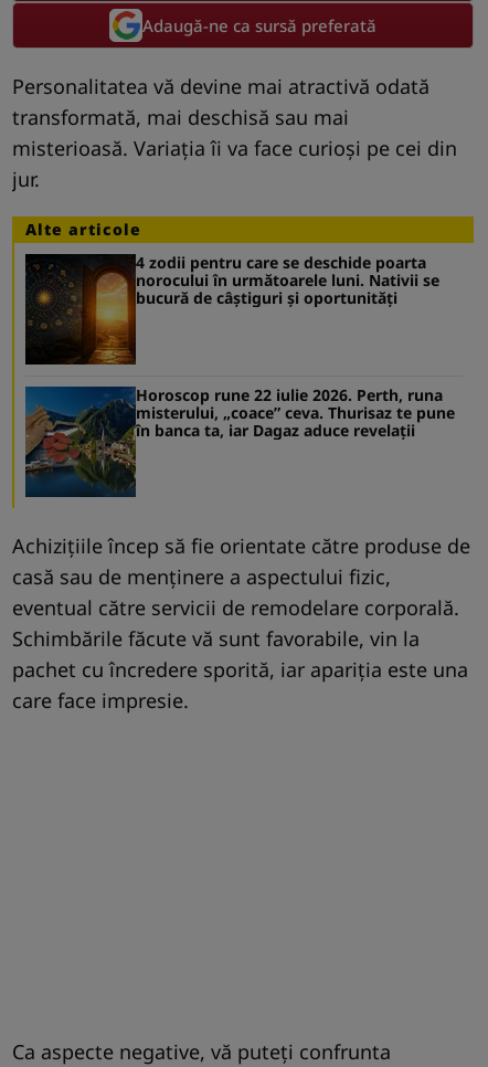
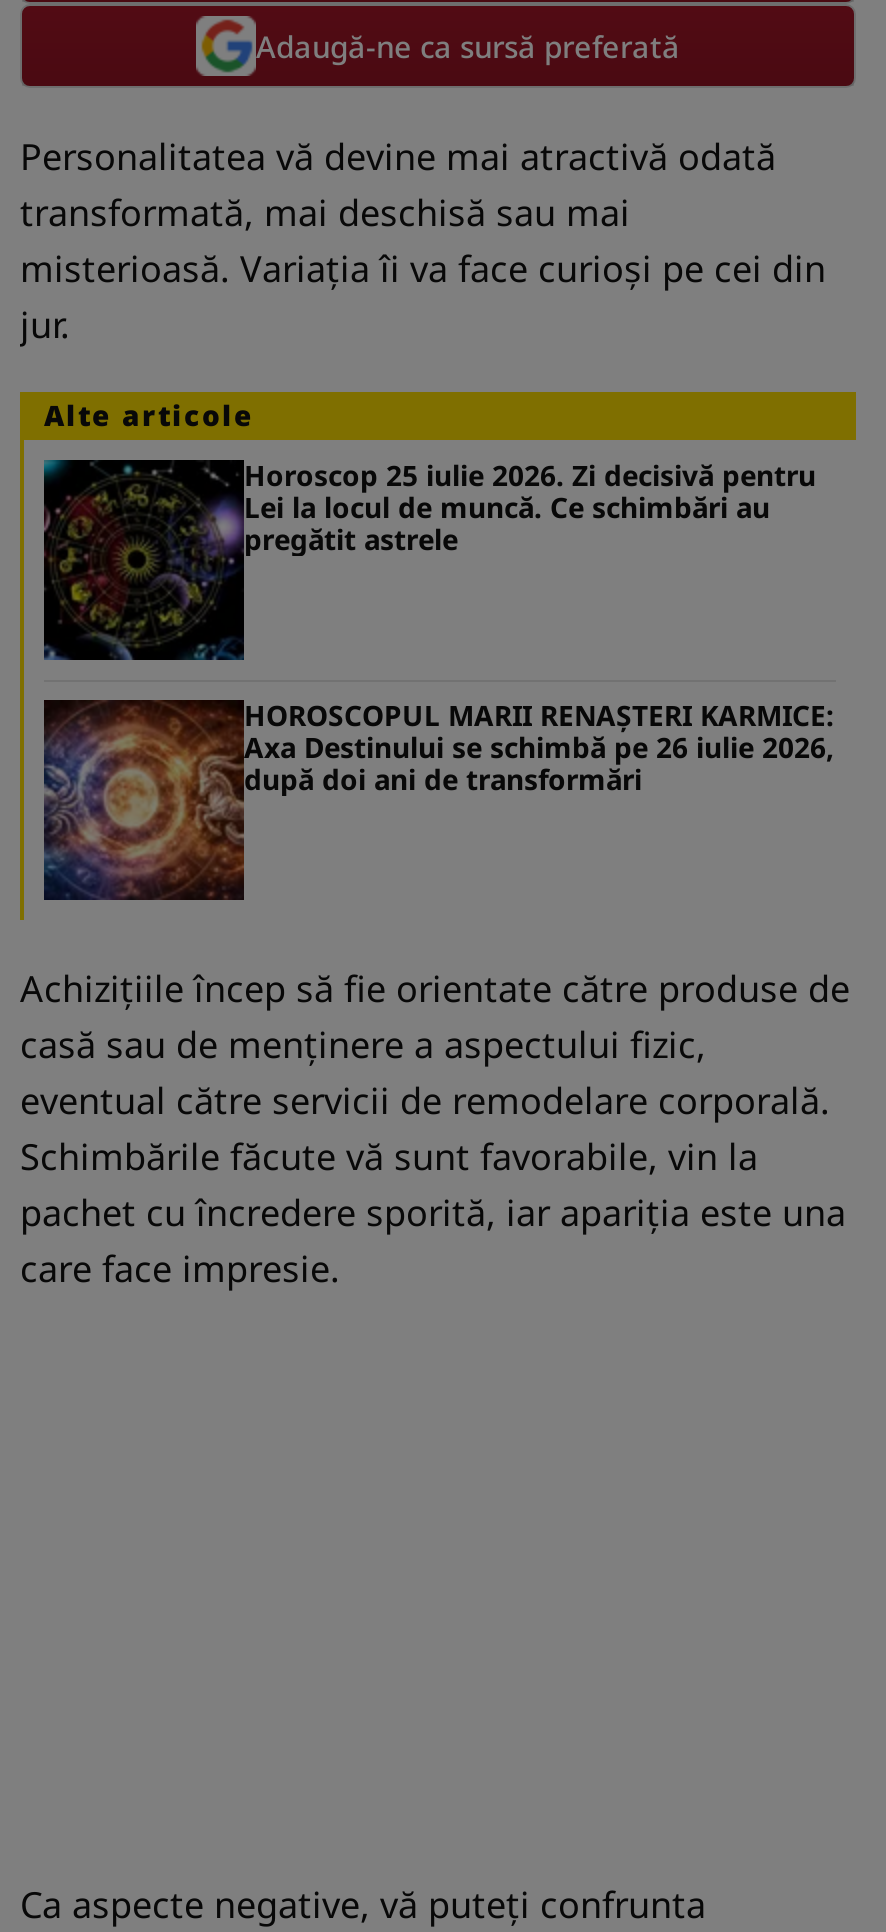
[24,252,439,366] [image] | 4 zodii pentru care se deschide poarta | norocului în următoarele luni. Nativii se | bucură de câștiguri și oportunități -> [42,455,816,662] [image] | Horoscop 25 iulie 2026. Zi decisivă pentru | Lei la locul de muncă. Ce schimbări au | pregătit astrele
[24,384,455,497] [image] | Horoscop rune 22 iulie 2026. Perth, runa | misterului, „coace” ceva. Thurisaz te pune | în banca ta, iar Dagaz aduce revelaţii -> [42,695,834,900] [image] | HOROSCOPUL MARII RENAȘTERI KARMICE: | Axa Destinului se schimbă pe 26 iulie 2026, | după doi ani de transformări

